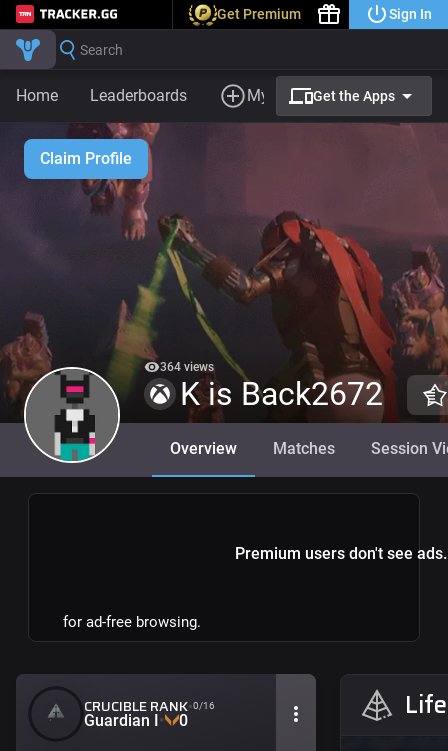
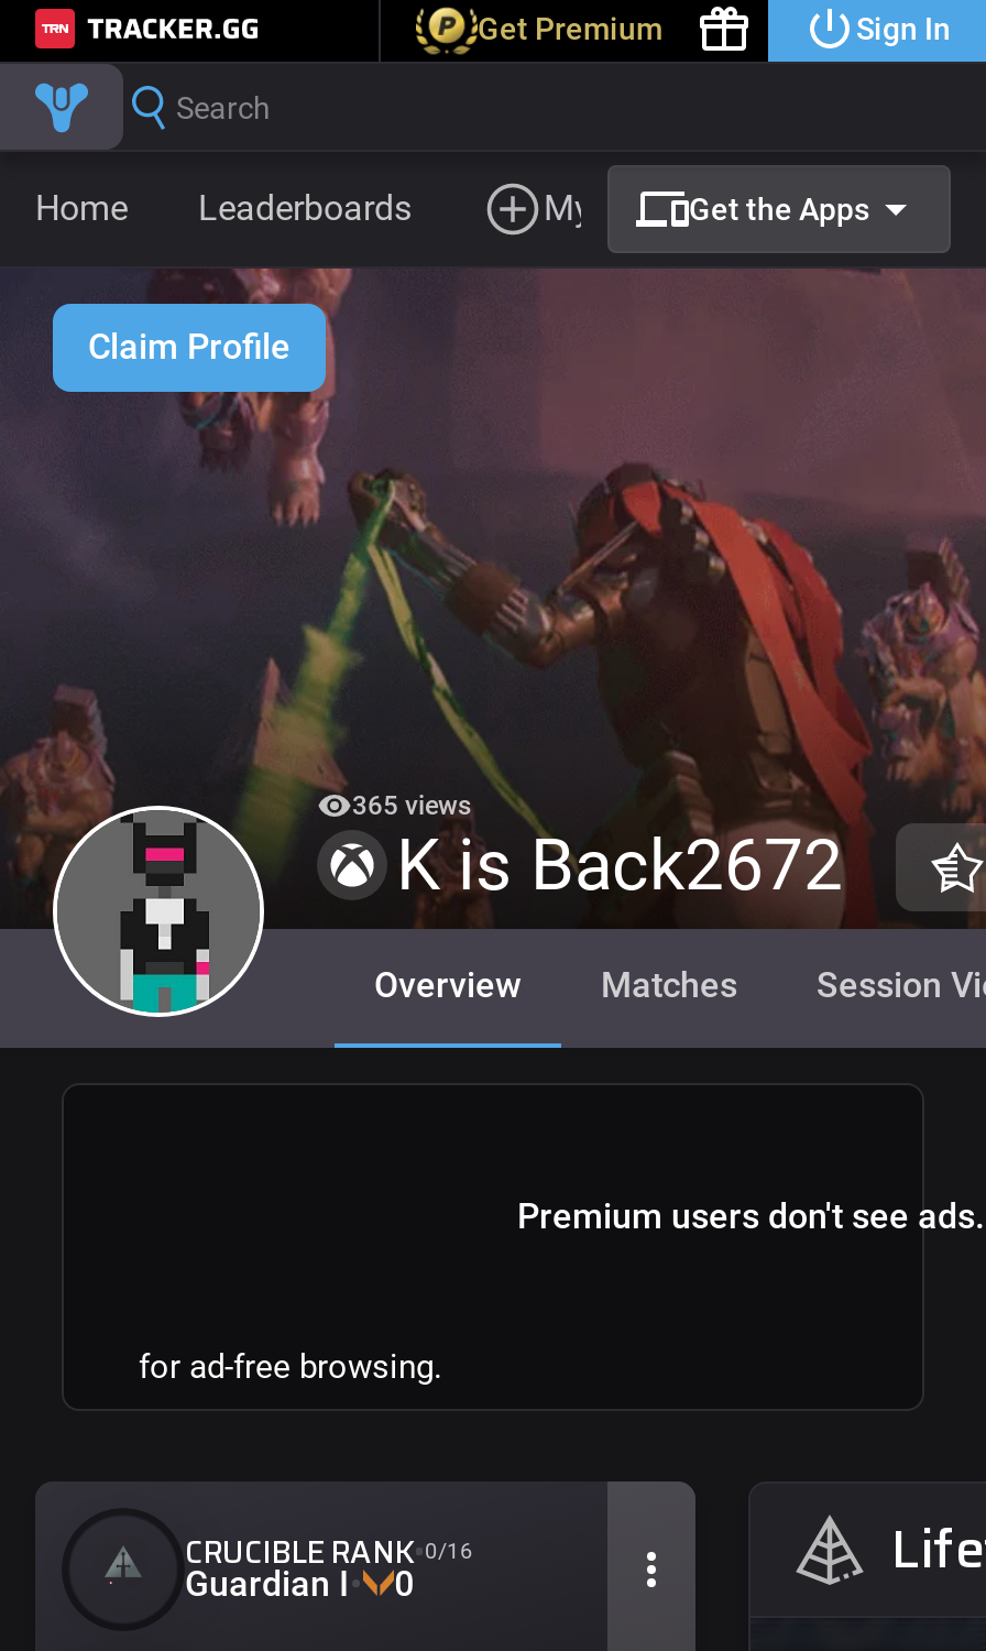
[160,360,214,374] 364 views -> [352,790,471,821] 365 views

